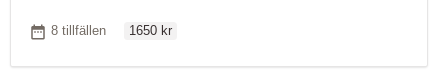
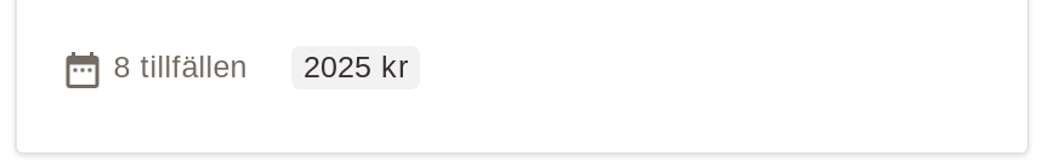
[129,24,172,38] 1650 kr -> [303,51,408,85] 2025 kr

